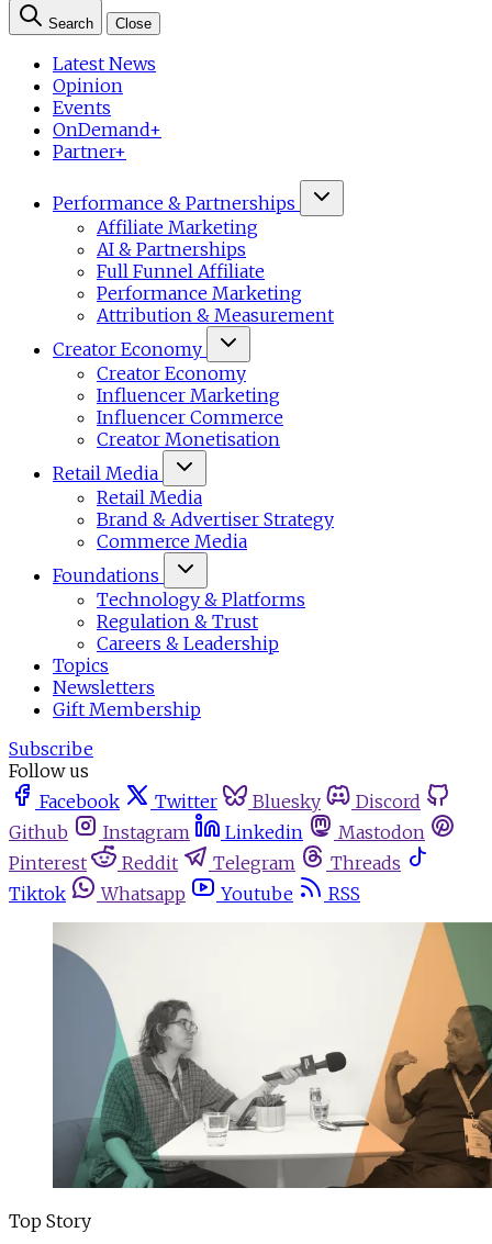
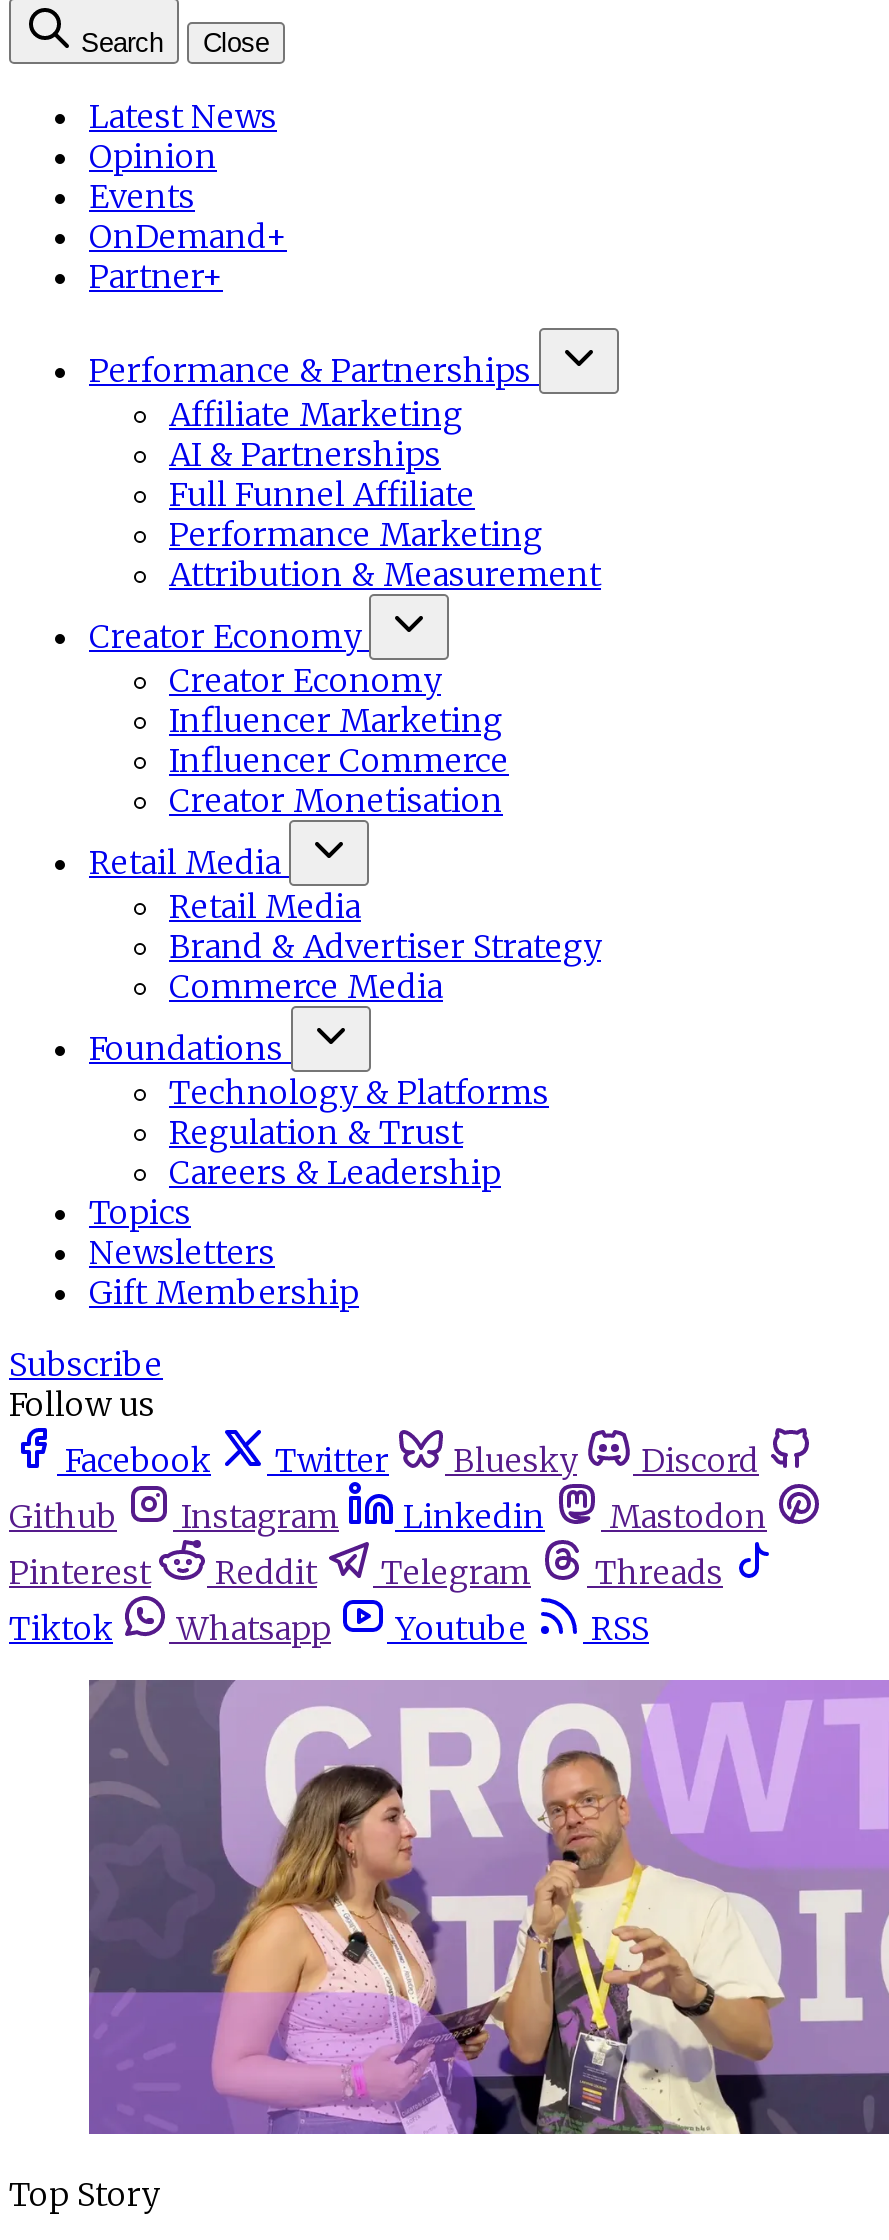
[52,921,489,1189] [image] -> [87,1678,883,2136] [image]

